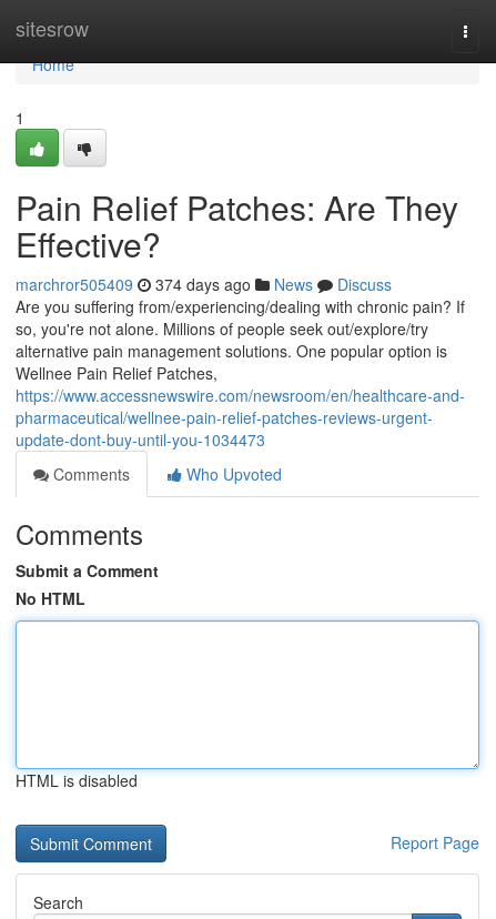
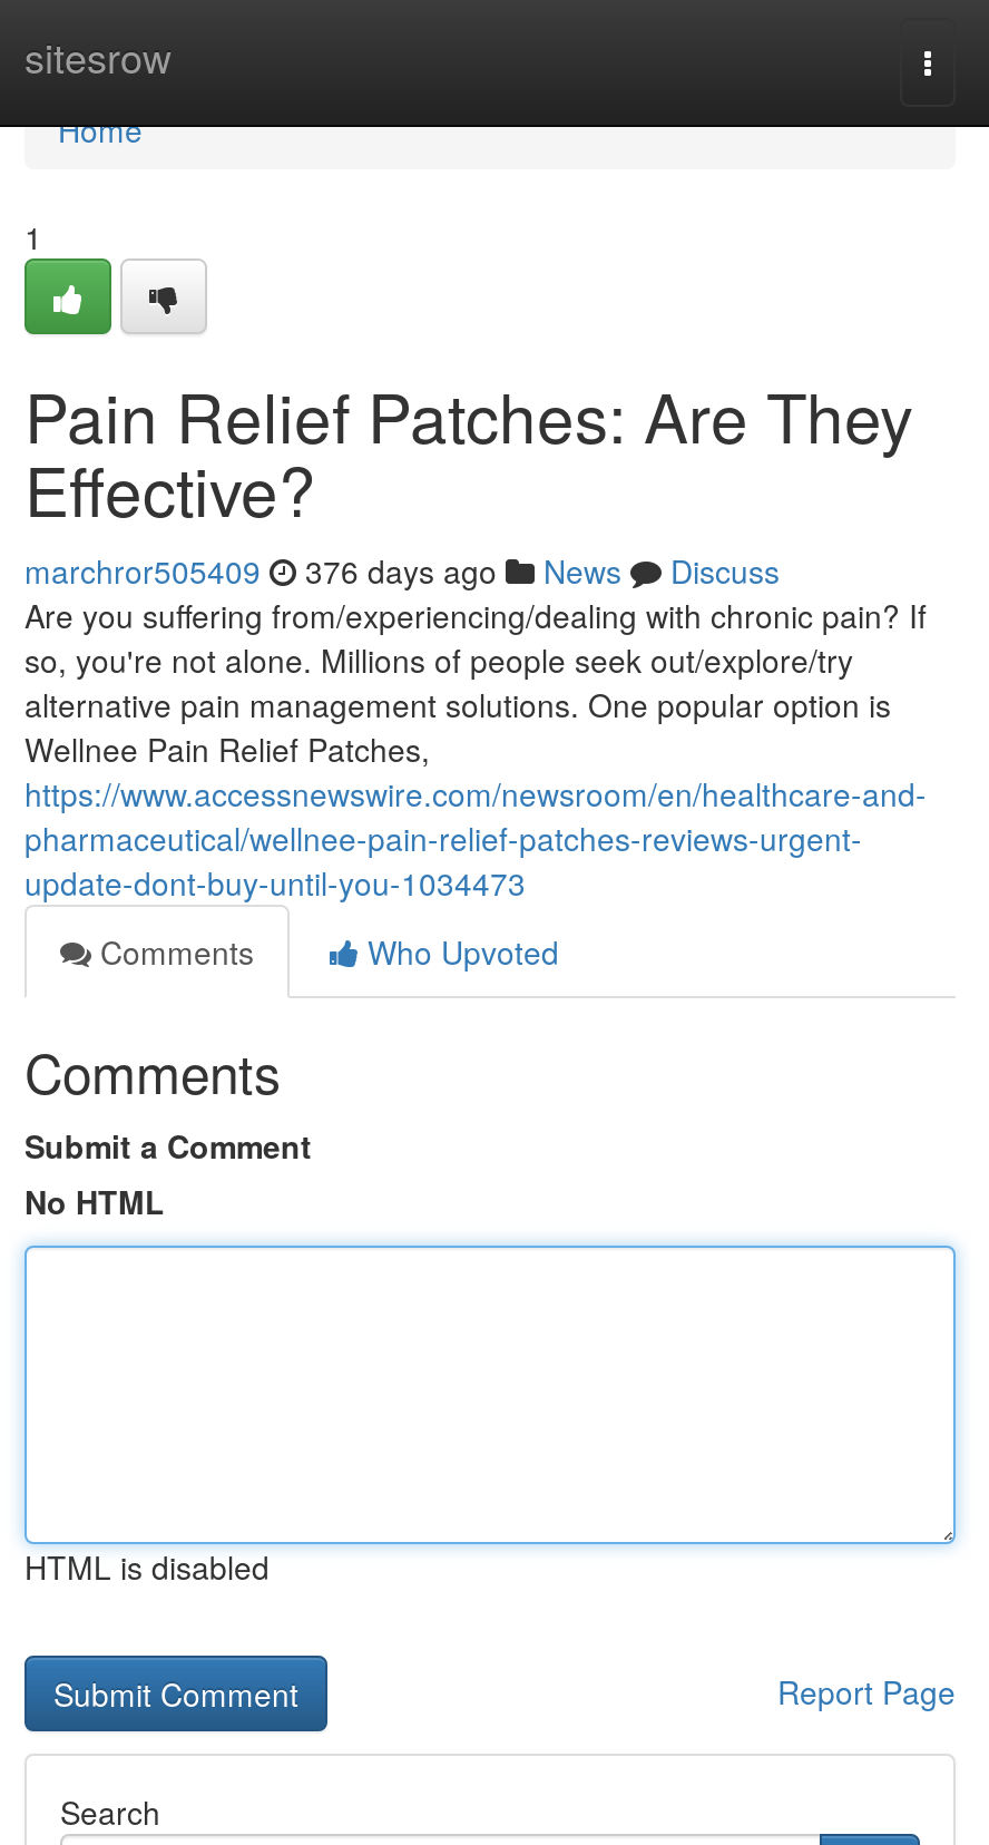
[16,273,392,295] marchror505409 374 days ago News Discuss -> [25,548,780,593] marchror505409 376 days ago News Discuss

